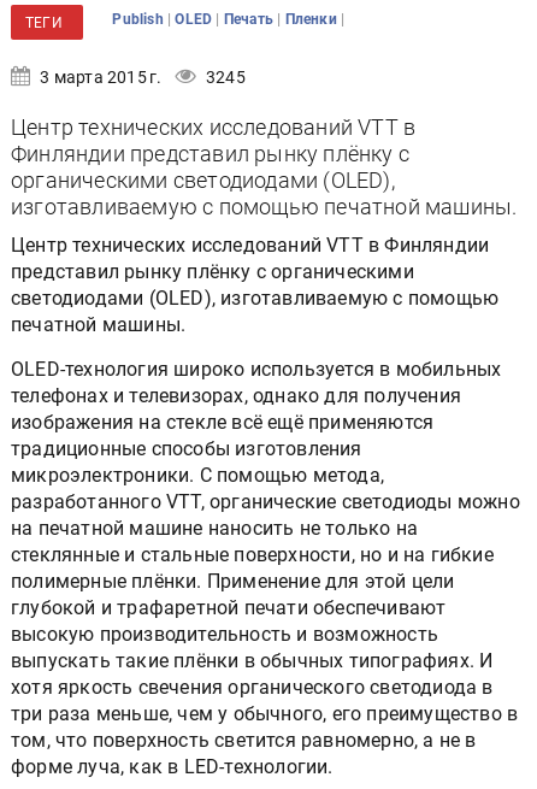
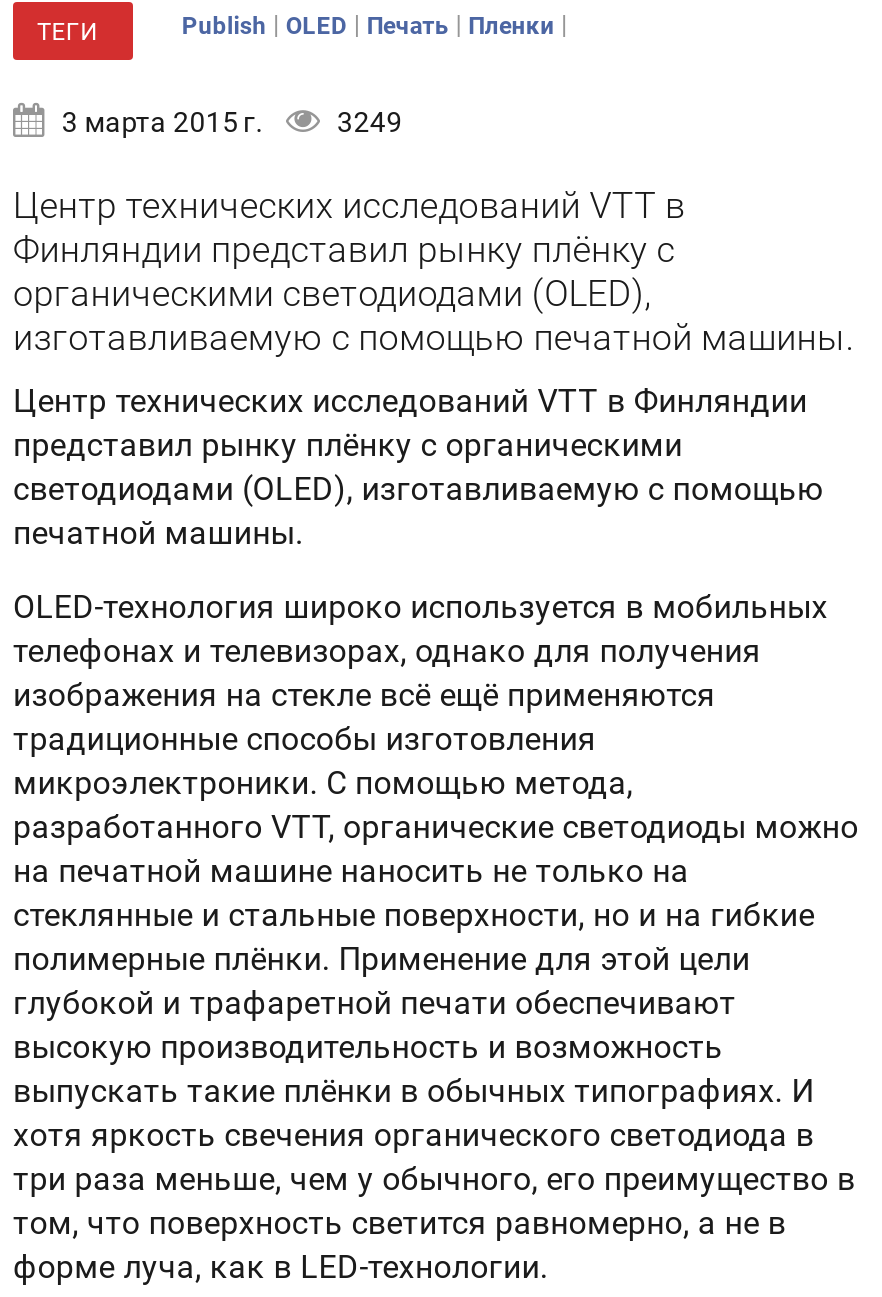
[202,67,245,87] 3245 -> [331,106,403,138] 3249

